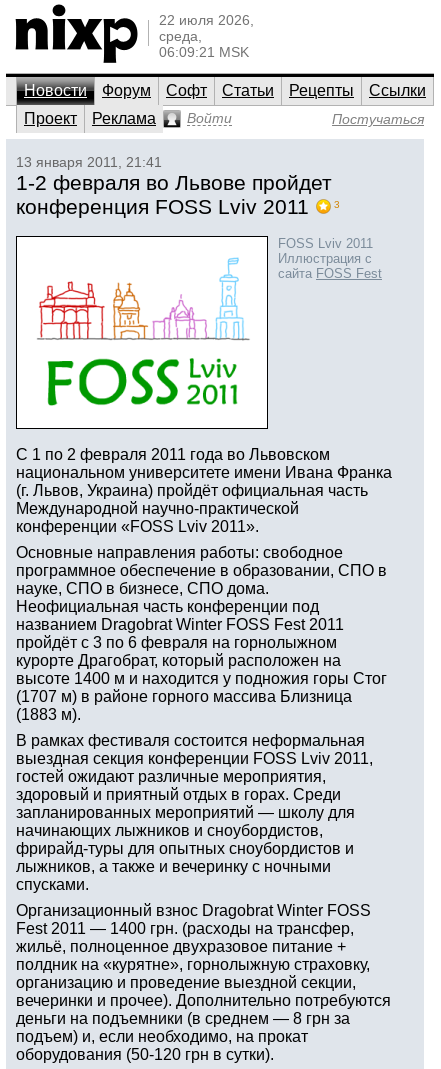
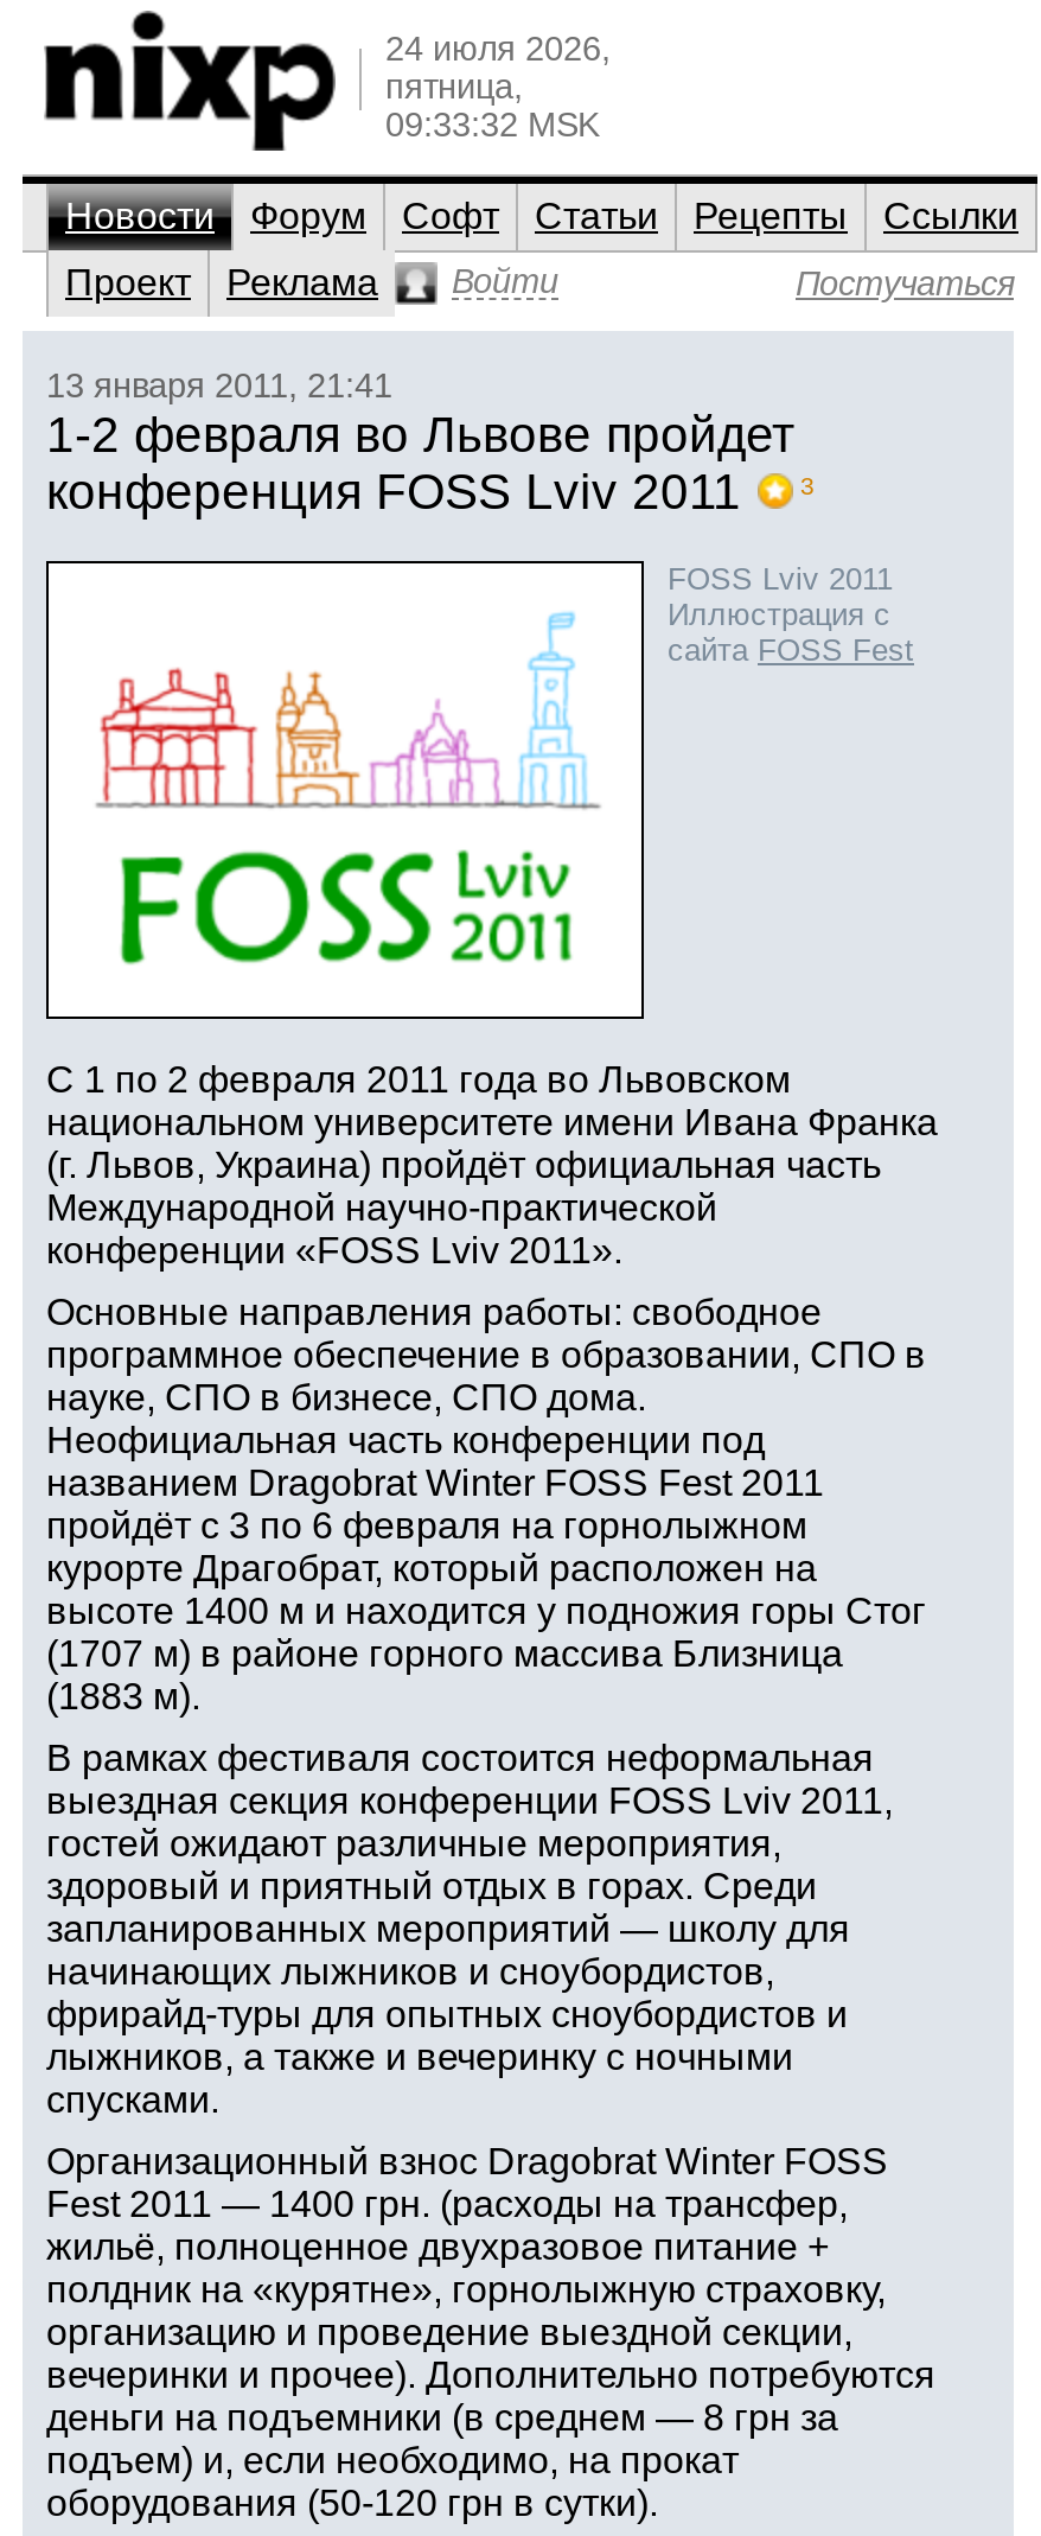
[159,12,254,60] 22 июля 2026, | среда, | 06:09:21 MSK -> [385,30,611,144] 24 июля 2026, | пятница, | 09:33:32 MSK

